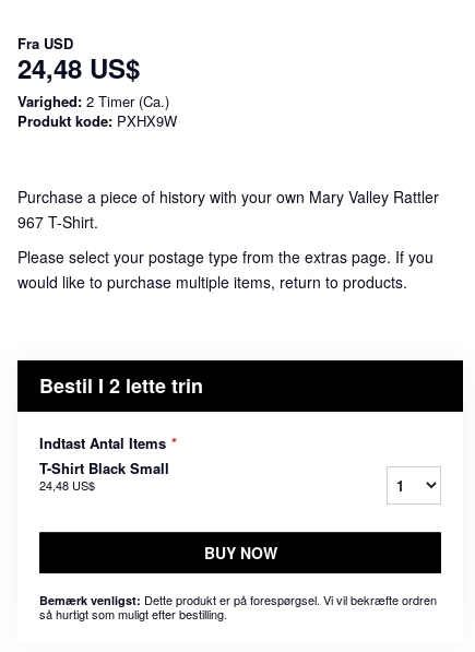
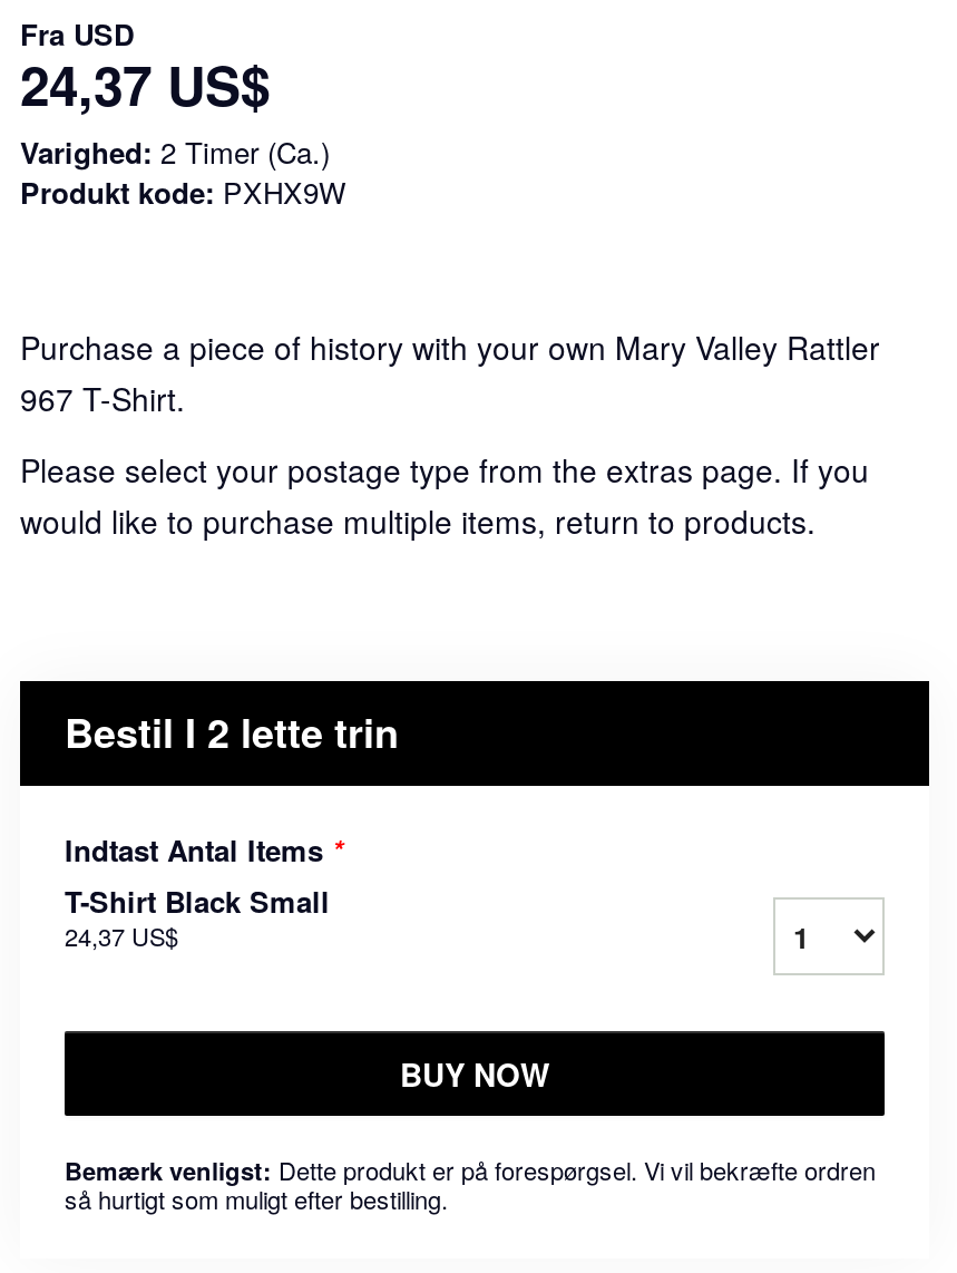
[17,49,140,86] 24,48 US$ -> [20,46,270,122] 24,37 US$
[39,476,95,494] 24,48 US$ -> [65,917,178,953] 24,37 US$

